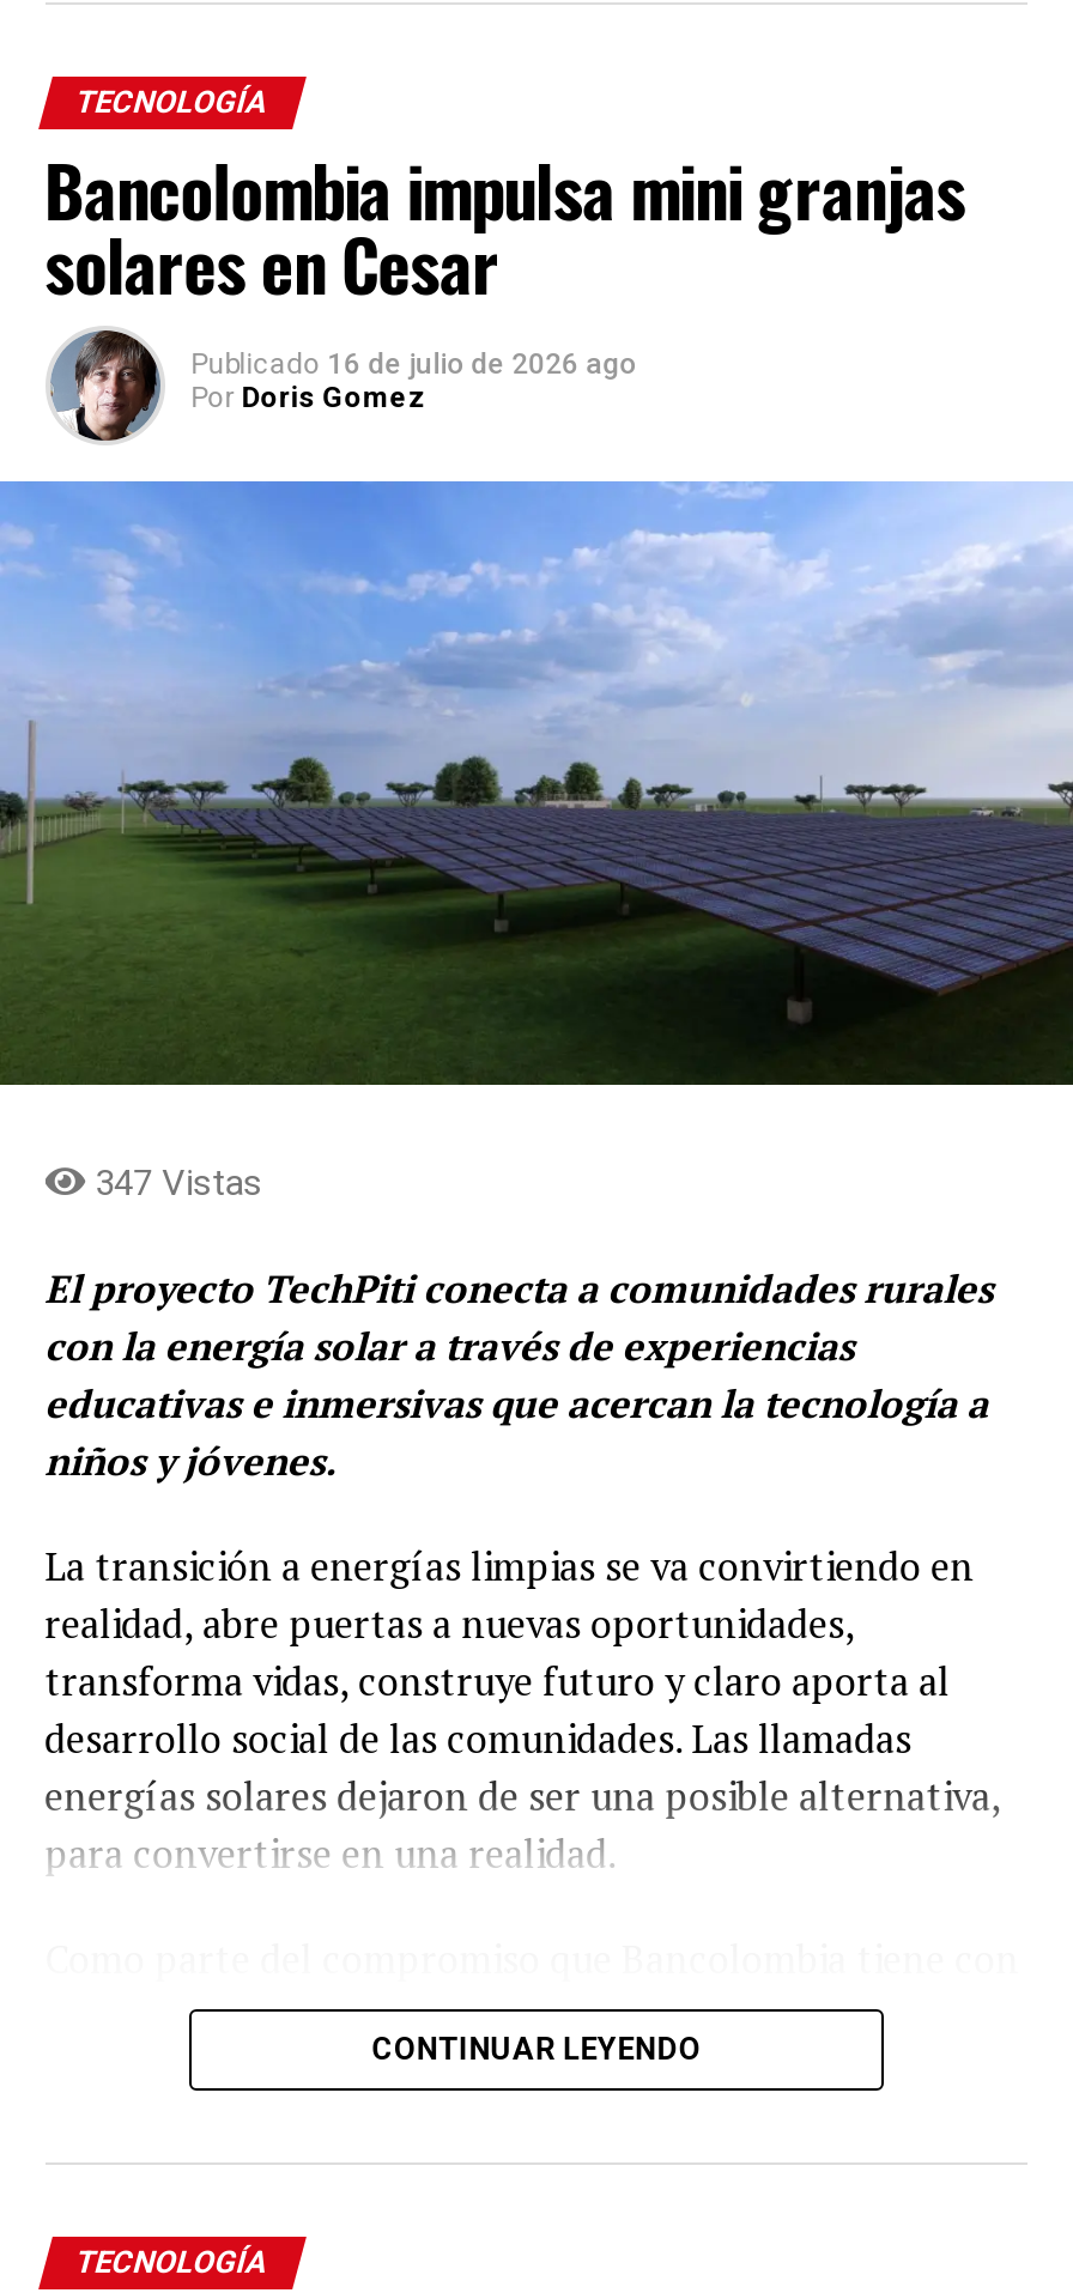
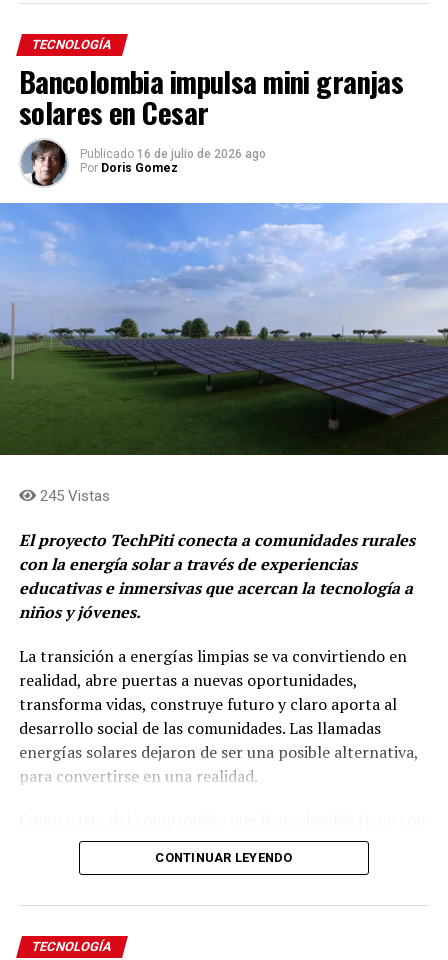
[86,1161,263,1204] 347 Vistas -> [36,487,110,505] 245 Vistas

